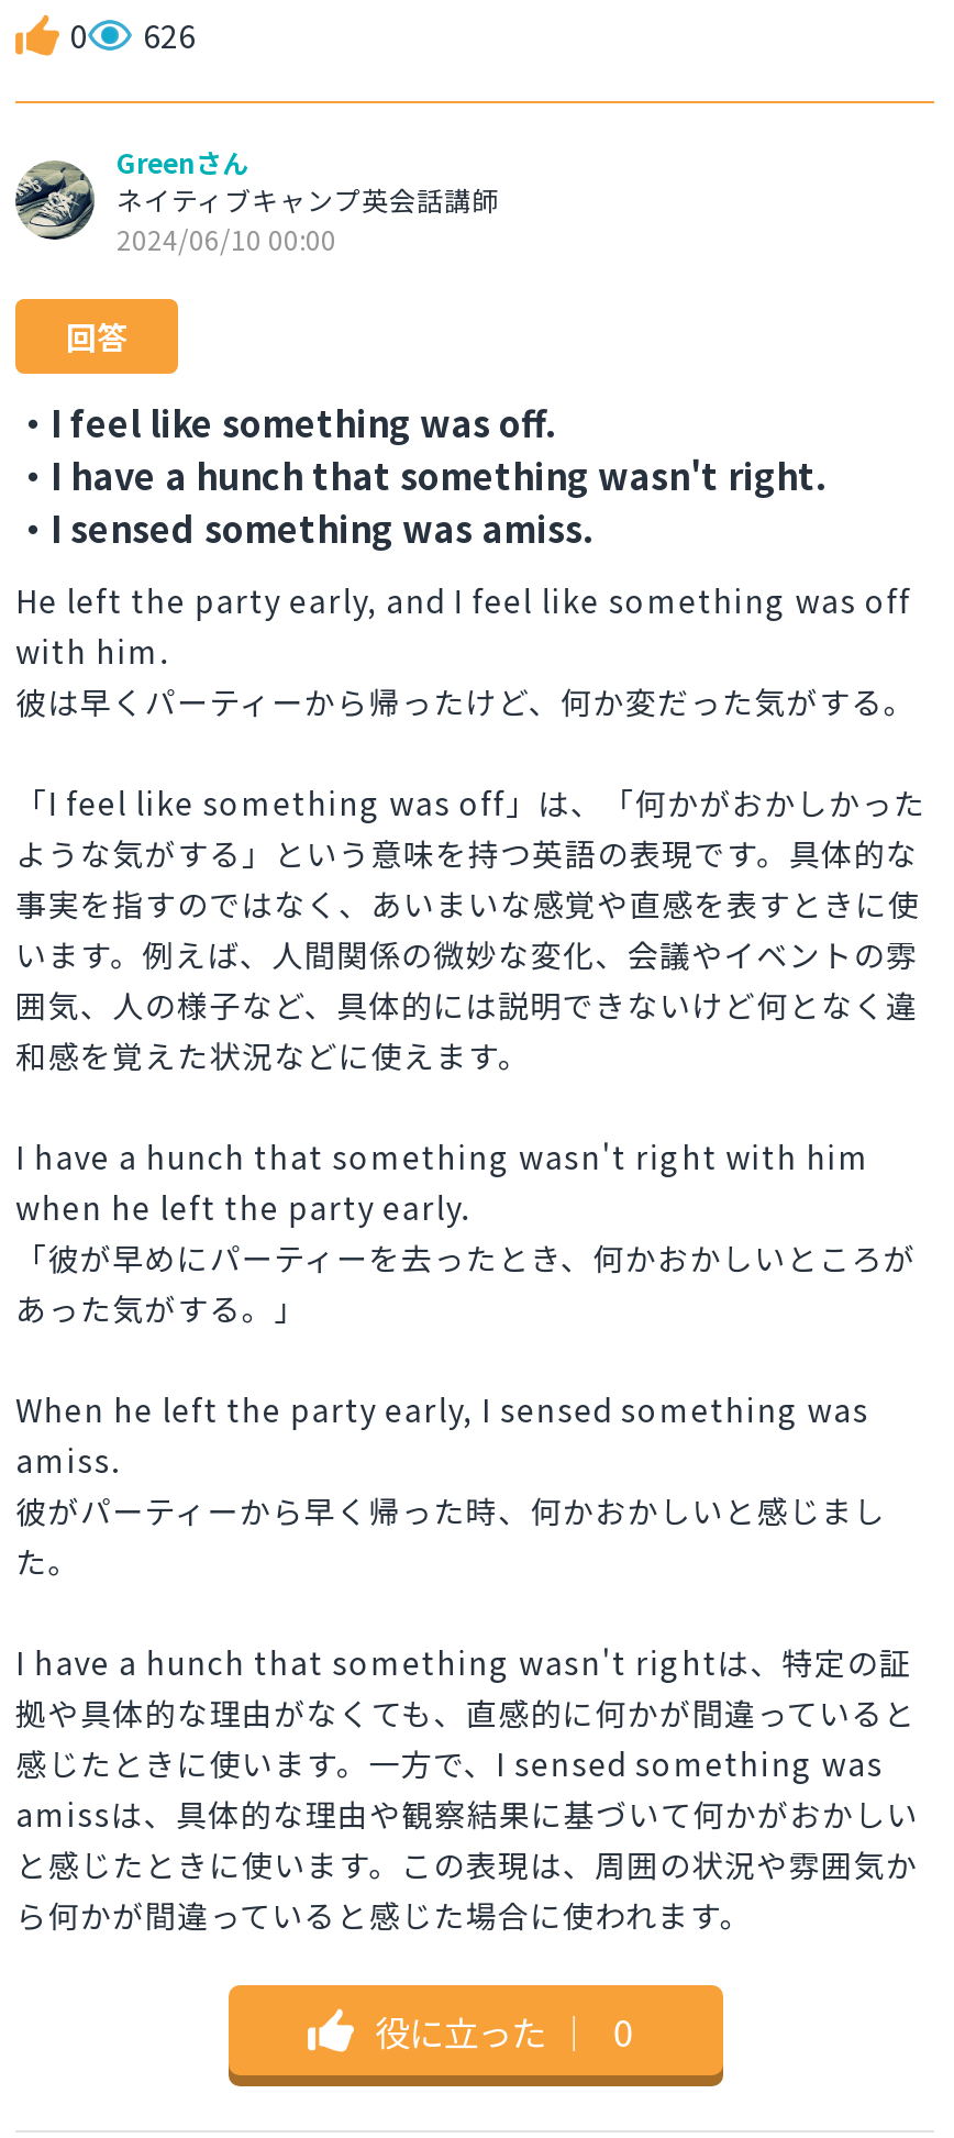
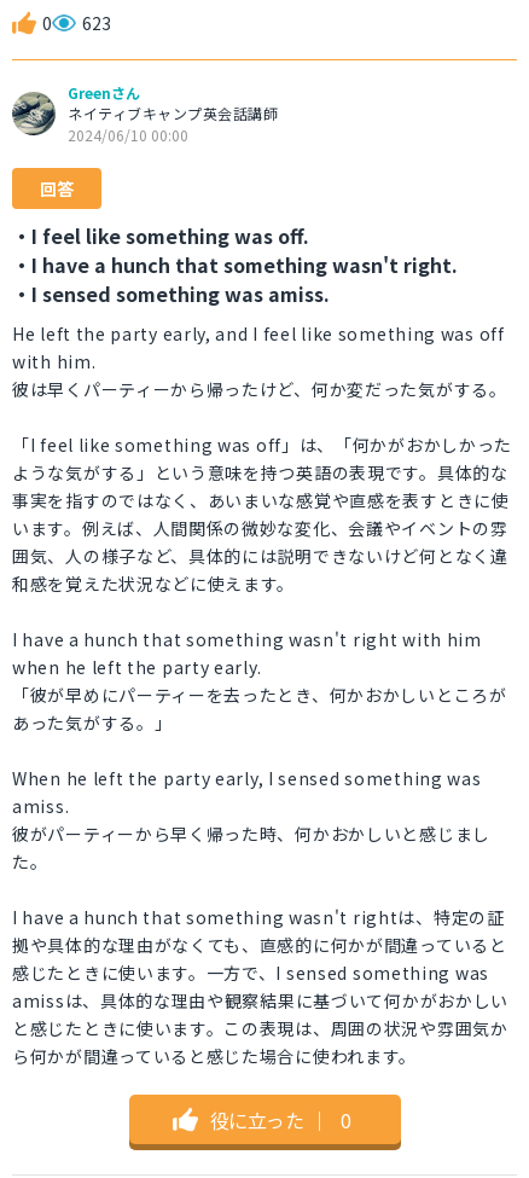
[70,14,196,58] 0 626 -> [42,11,111,36] 0 623

